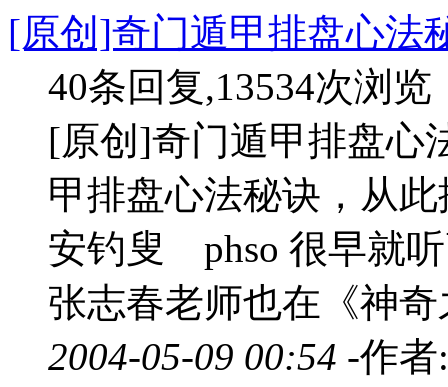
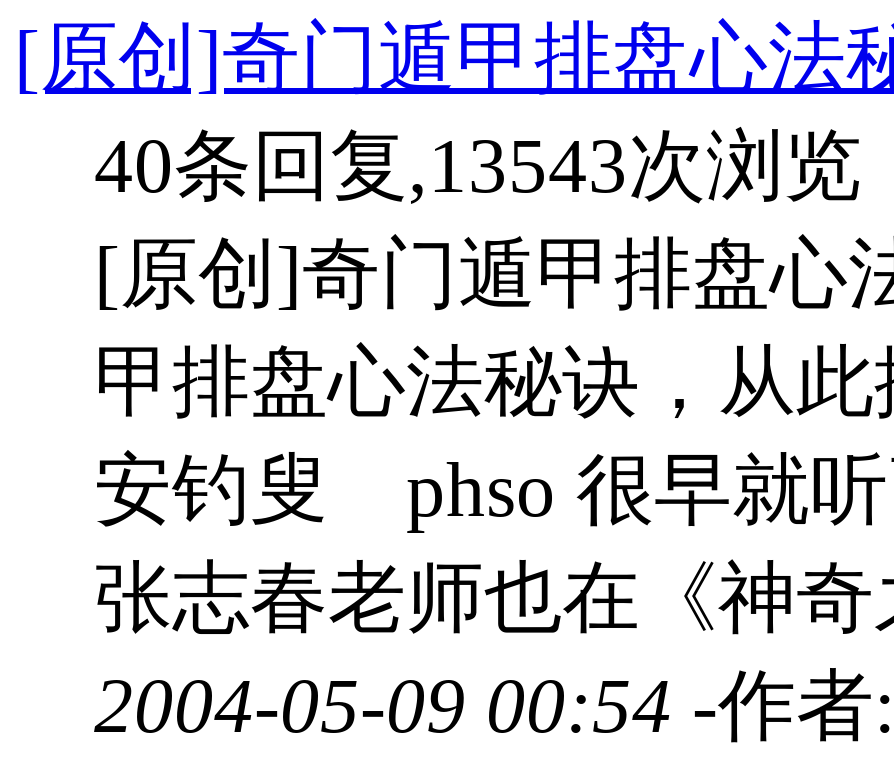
[48,65,432,108] 40条回复,13534次浏览 -> [94,121,862,207] 40条回复,13543次浏览

